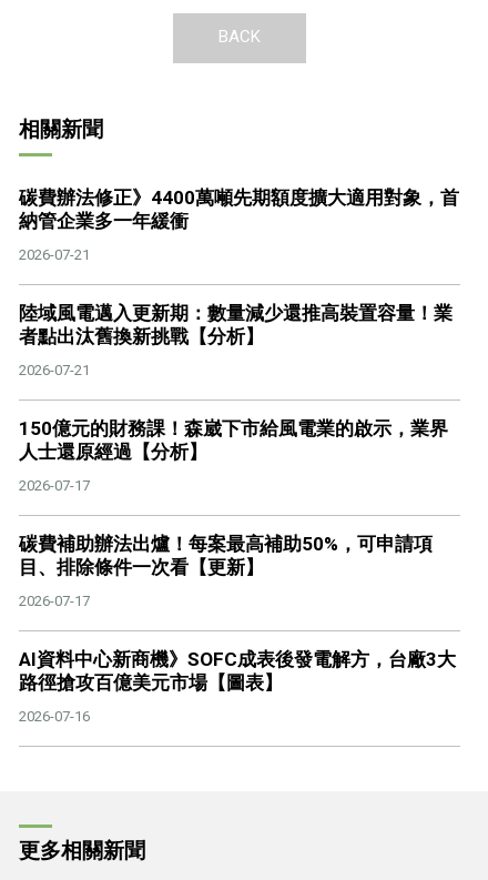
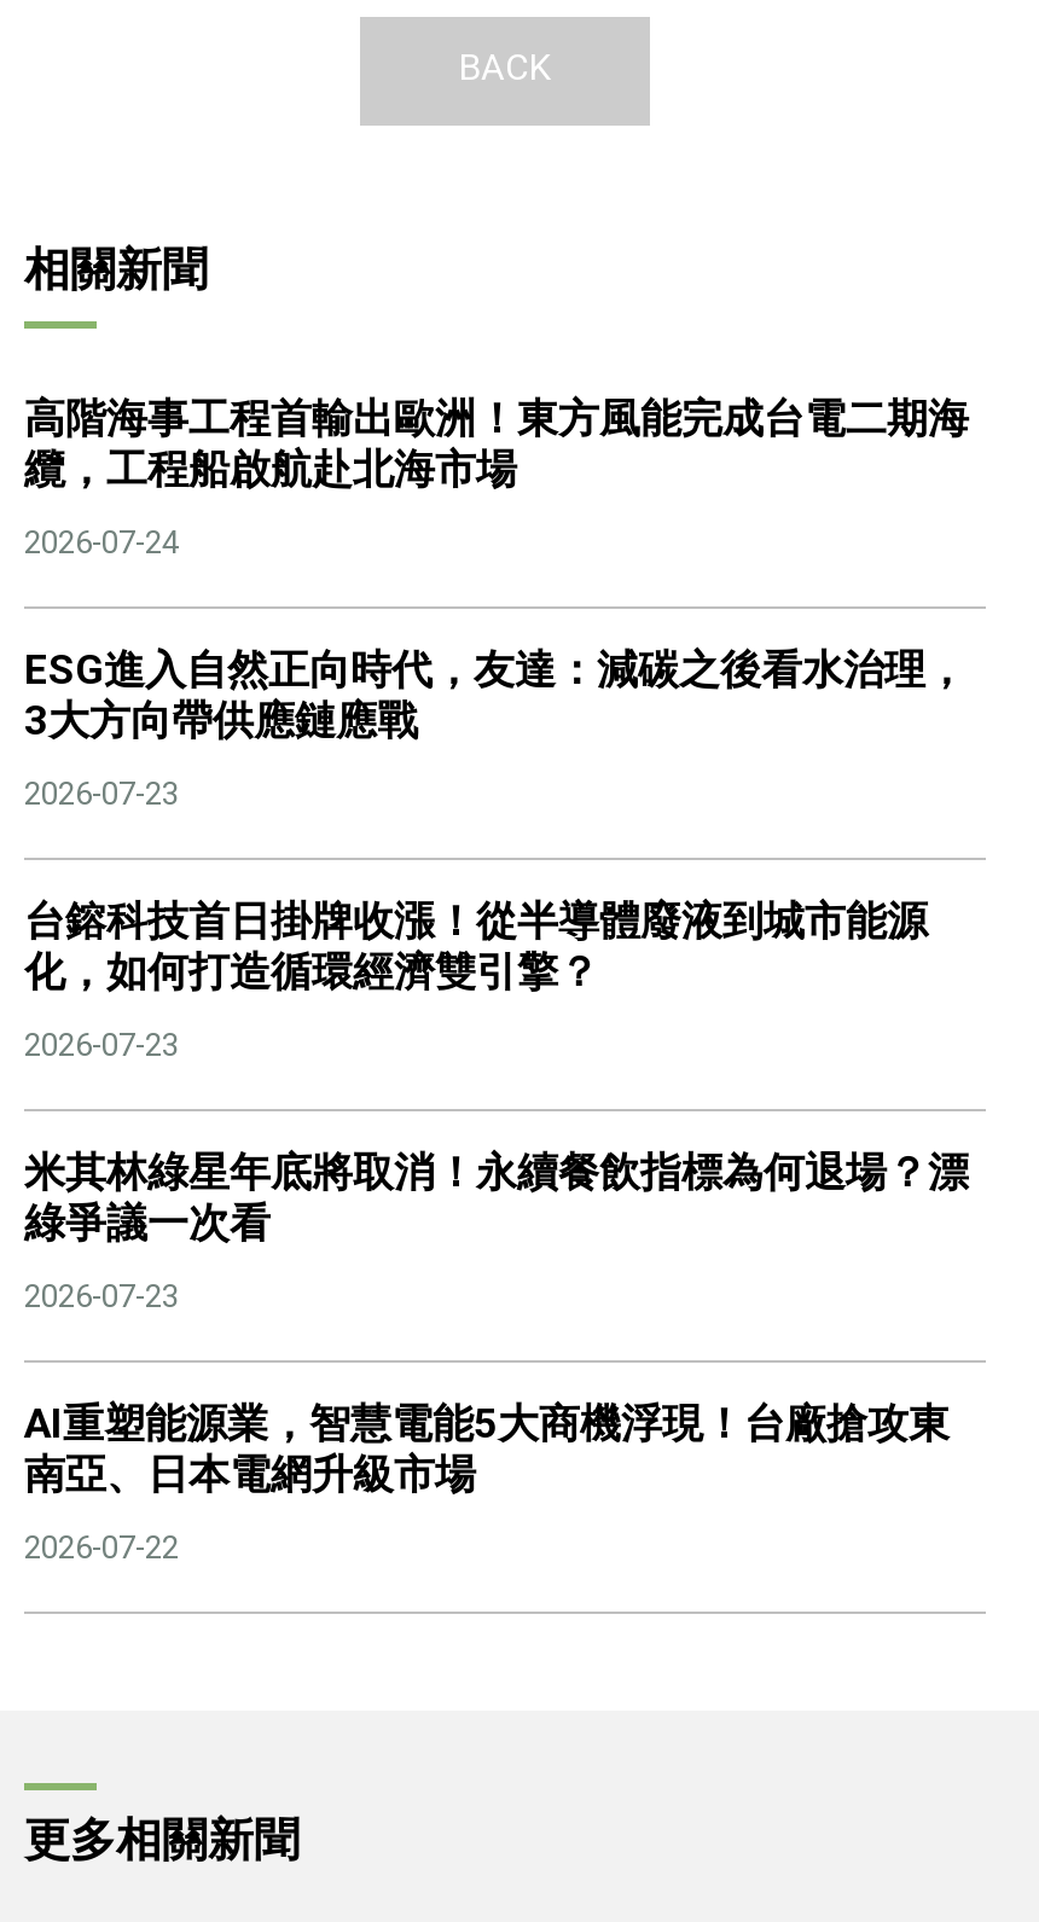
[19,187,459,232] 碳費辦法修正》4400萬噸先期額度擴大適用對象，首 | 納管企業多一年緩衝 -> [24,395,969,494] 高階海事工程首輸出歐洲！東方風能完成台電二期海 | 纜，工程船啟航赴北海市場
[19,247,90,263] 2026-07-21 -> [24,525,179,561] 2026-07-24
[19,302,453,348] 陸域風電邁入更新期：數量減少還推高裝置容量！業 | 者點出汰舊換新挑戰【分析】 -> [24,646,967,745] ESG進入自然正向時代，友達：減碳之後看水治理， | 3大方向帶供應鏈應戰
[19,362,90,379] 2026-07-21 -> [24,776,179,813] 2026-07-23
[19,418,448,463] 150億元的財務課！森崴下市給風電業的啟示，業界 | 人士還原經過【分析】 -> [24,897,928,996] 台鎔科技首日掛牌收漲！從半導體廢液到城市能源 | 化，如何打造循環經濟雙引擎？
[19,478,90,494] 2026-07-17 -> [24,1028,179,1064] 2026-07-23
[19,533,433,578] 碳費補助辦法出爐！每案最高補助50%，可申請項 | 目、排除條件一次看【更新】 -> [24,1148,969,1247] 米其林綠星年底將取消！永續餐飲指標為何退場？漂 | 綠爭議一次看
[19,593,90,610] 2026-07-17 -> [24,1279,179,1315] 2026-07-23
[19,648,456,694] AI資料中心新商機》SOFC成表後發電解方，台廠3大 | 路徑搶攻百億美元市場【圖表】 -> [24,1400,950,1499] AI重塑能源業，智慧電能5大商機浮現！台廠搶攻東 | 南亞、日本電網升級市場
[19,708,90,725] 2026-07-16 -> [24,1530,179,1566] 2026-07-22

